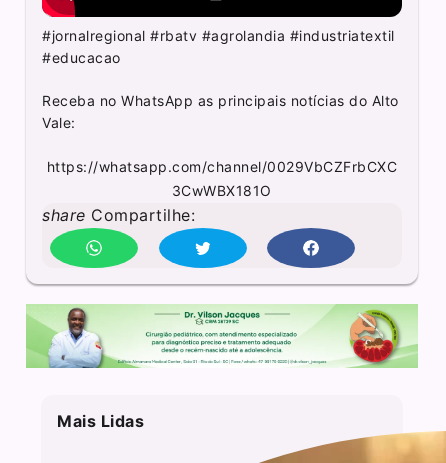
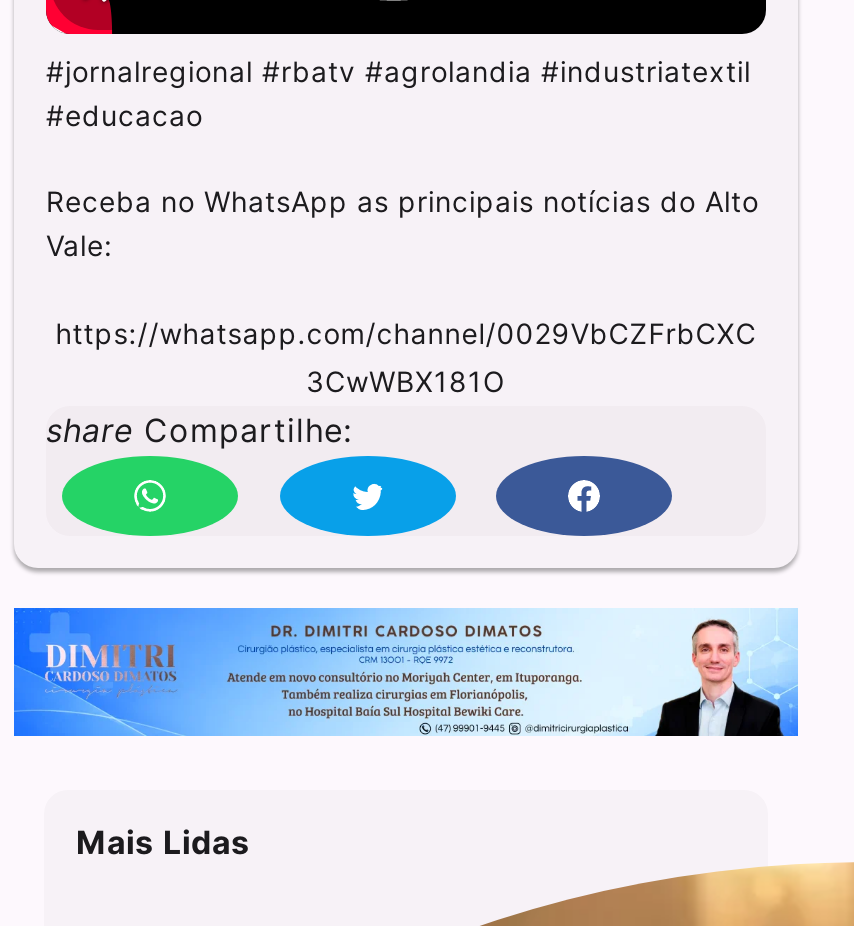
[25,304,419,369] [image] -> [12,606,800,738] [image]

